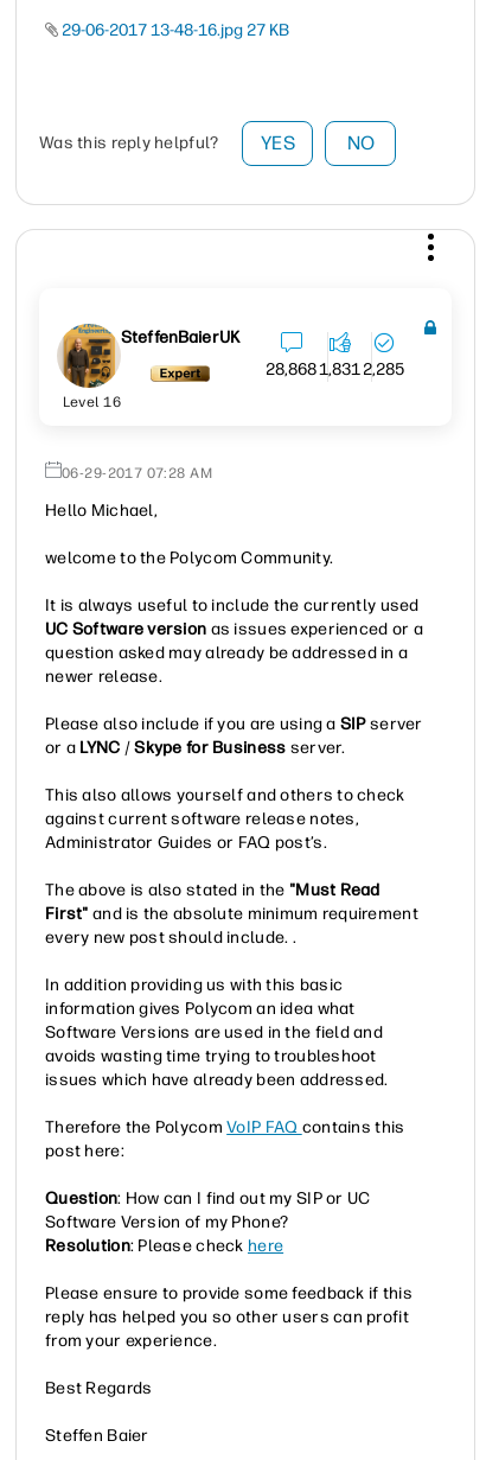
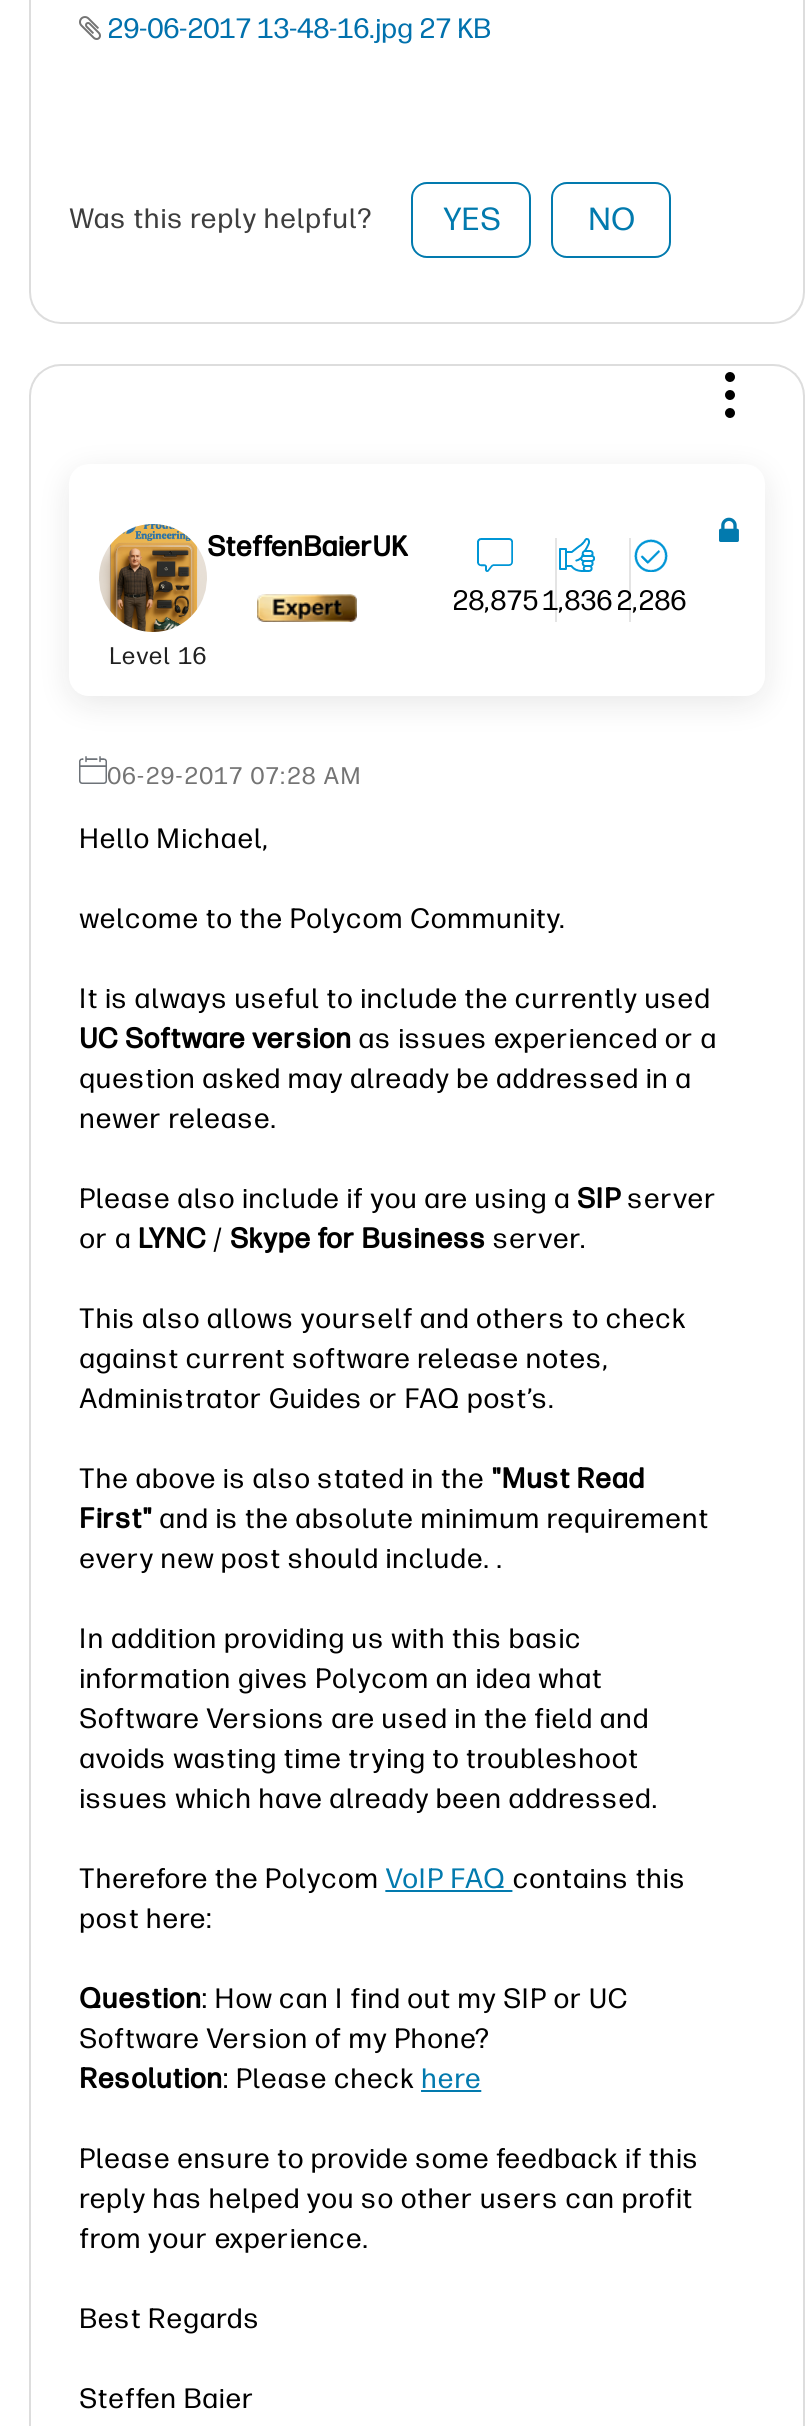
[266,360,405,380] 28,868 1,831 2,285 -> [452,585,686,619] 28,875 1,836 2,286

